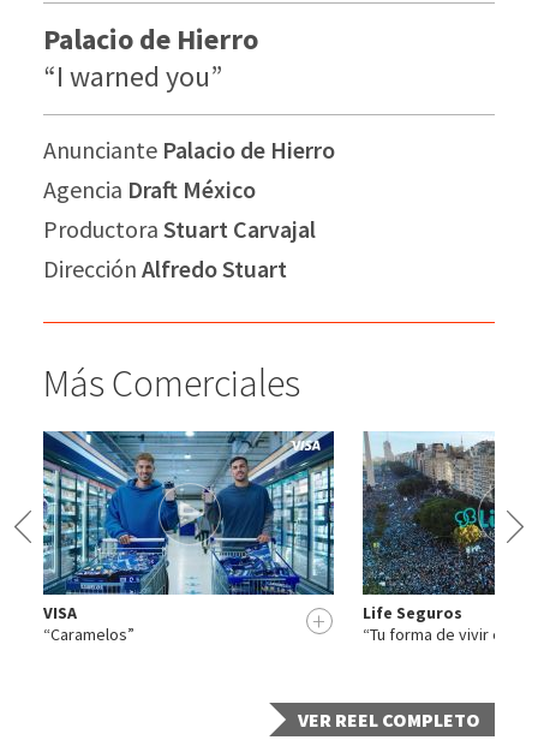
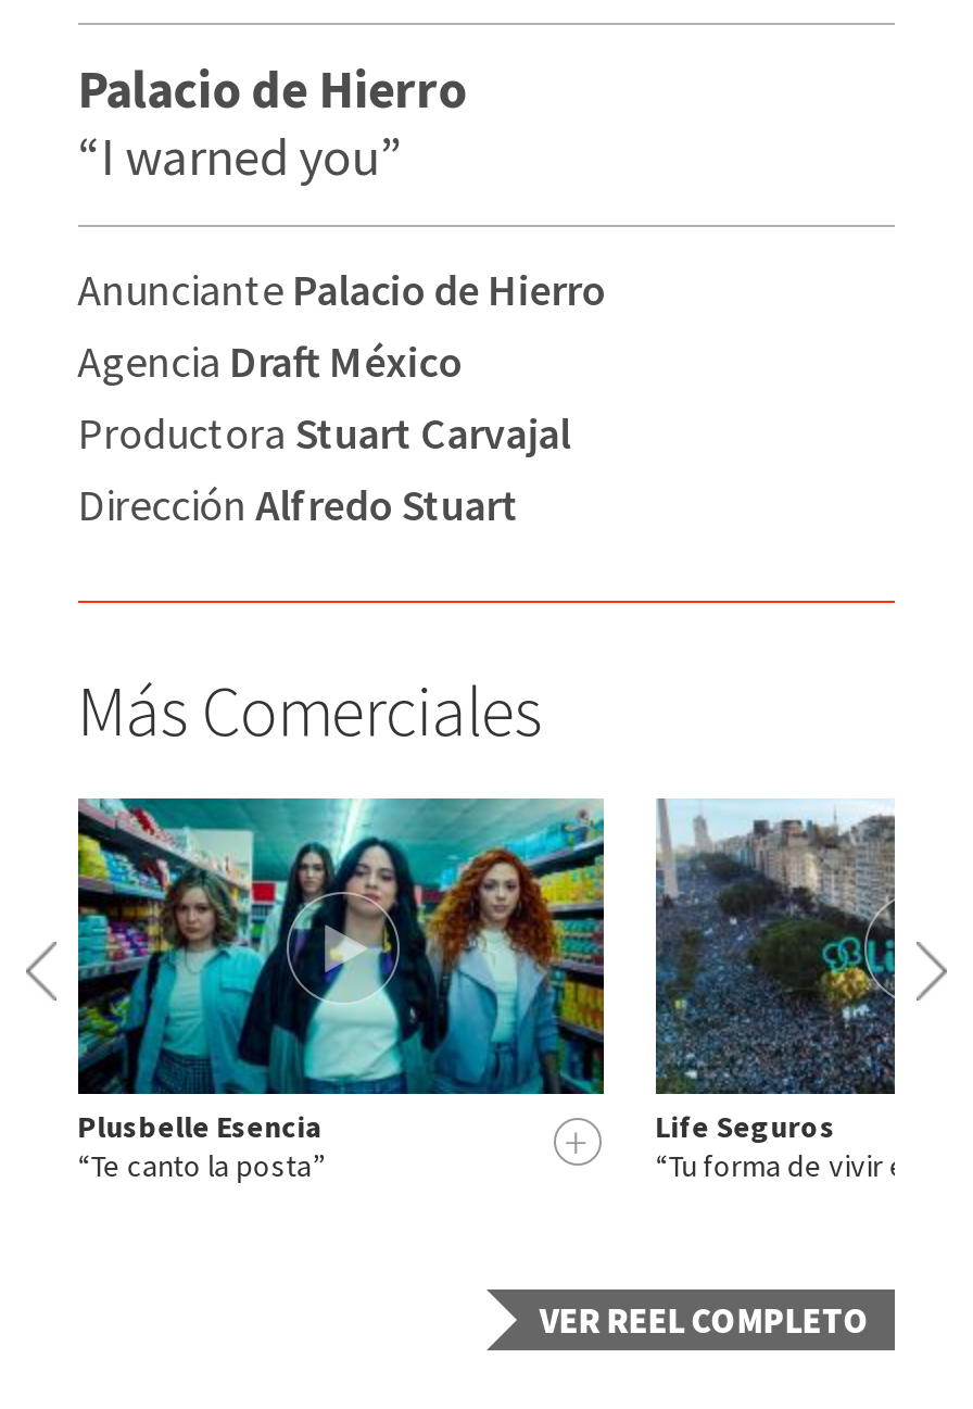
[42,430,335,645] [image] | VISA | “Caramelos” -> [76,796,606,1185] [image] | Plusbelle Esencia | “Te canto la posta”

